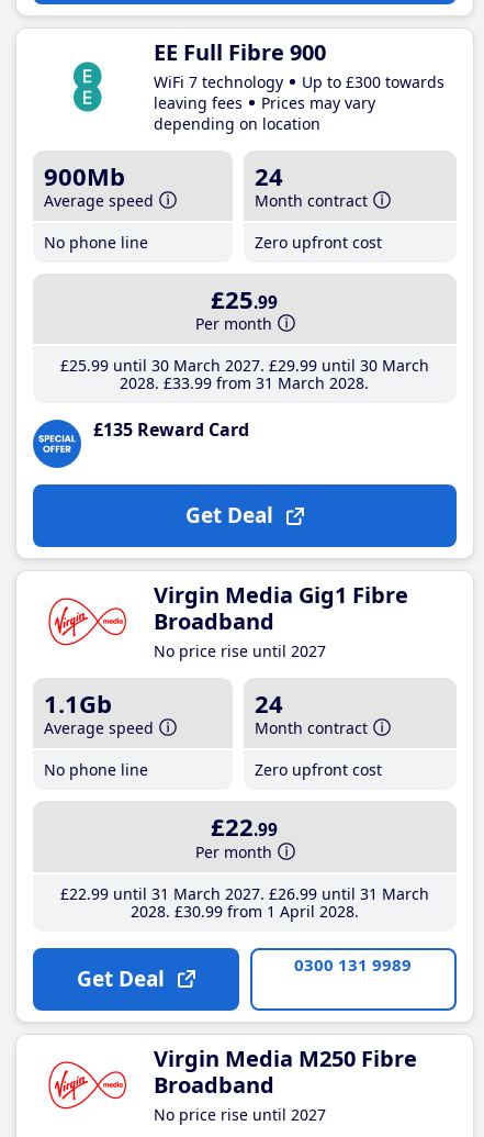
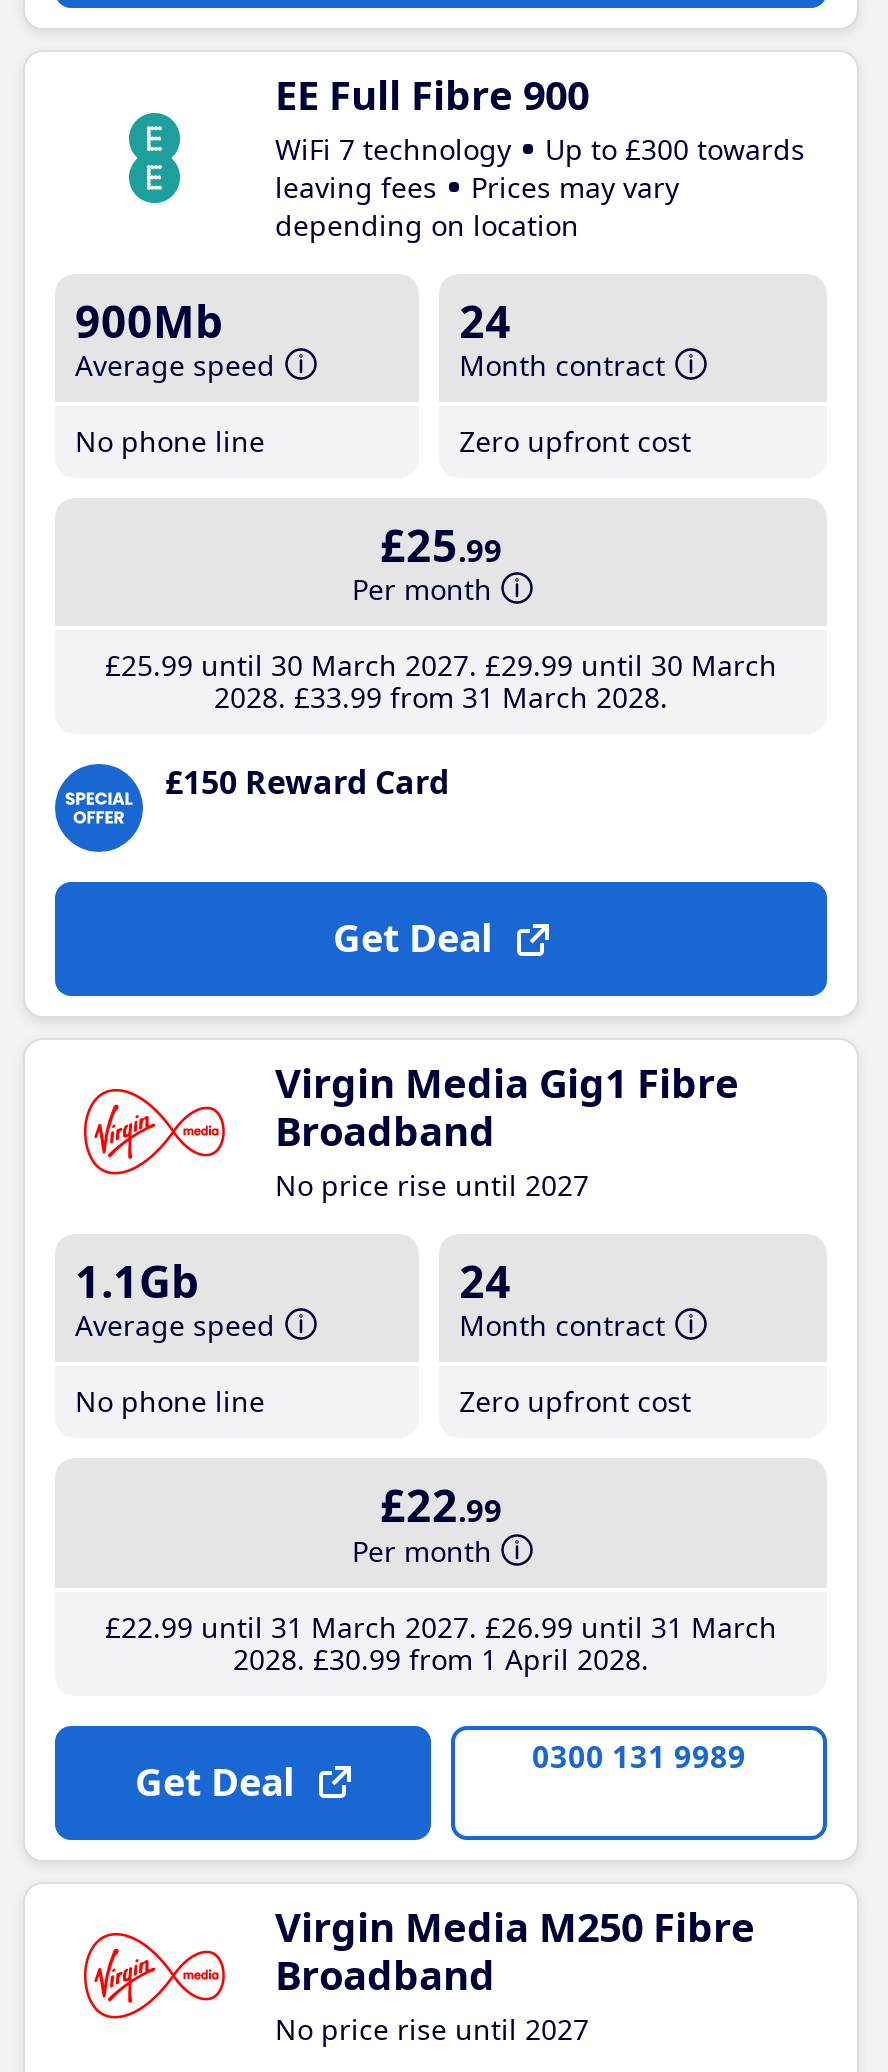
[93,417,249,442] £135 Reward Card -> [165,760,449,804] £150 Reward Card

